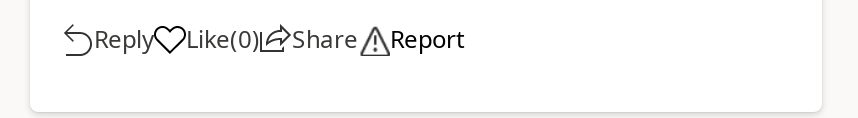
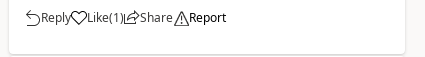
[230,22,260,56] (0) -> [109,9,124,26] (1)

